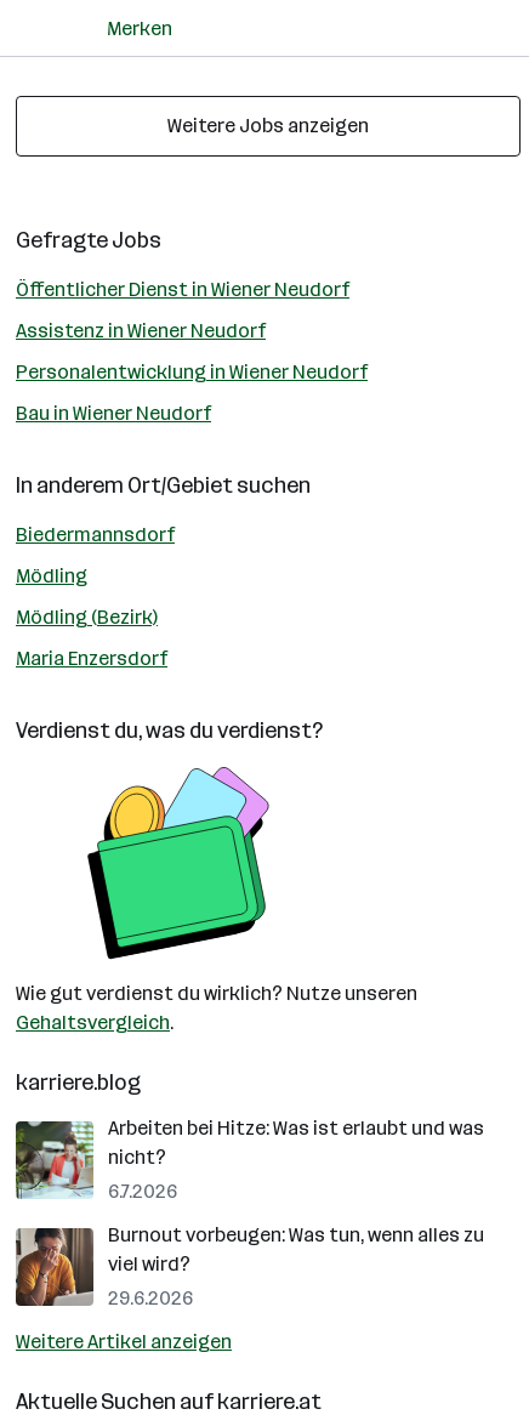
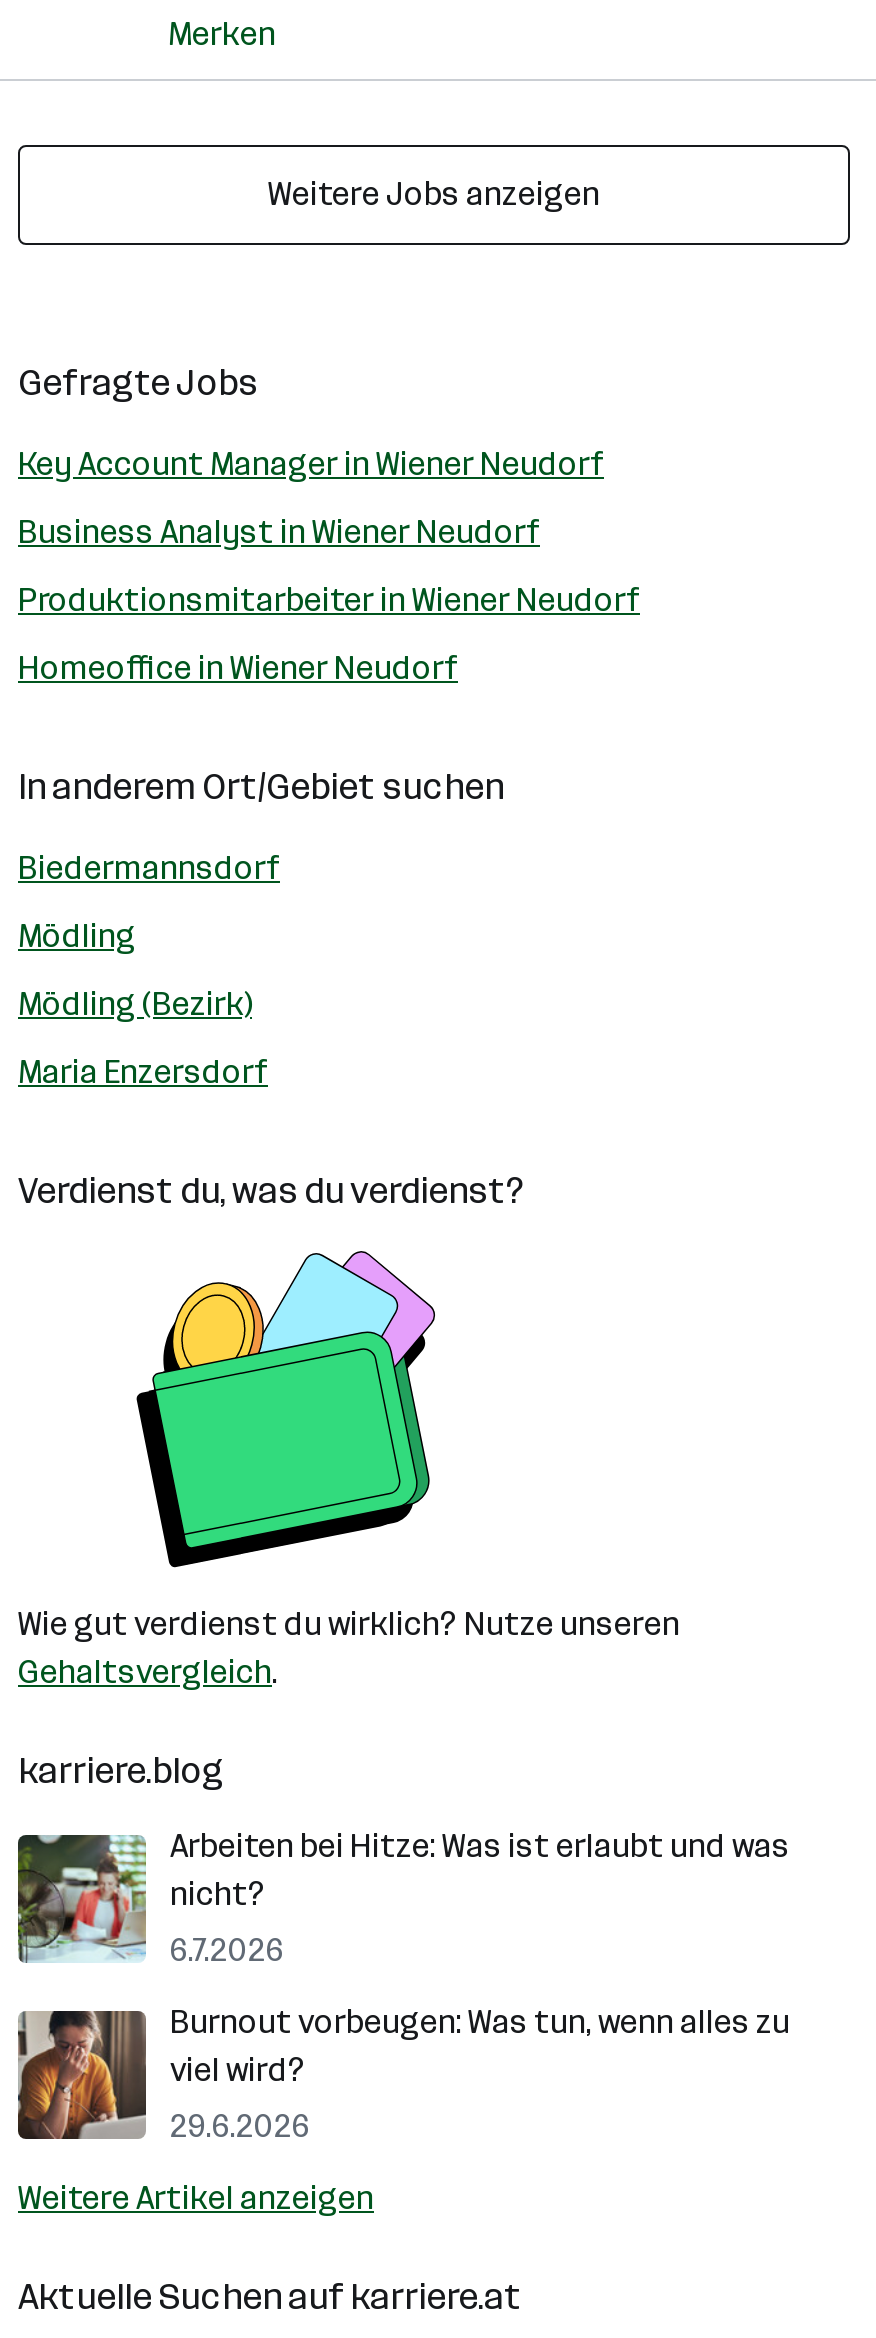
[16,278,349,301] Öffentlicher Dienst in Wiener Neudorf -> [18,445,604,483] Key Account Manager in Wiener Neudorf
[16,319,266,342] Assistenz in Wiener Neudorf -> [18,513,540,551] Business Analyst in Wiener Neudorf
[16,360,368,384] Personalentwicklung in Wiener Neudorf -> [18,581,640,619] Produktionsmitarbeiter in Wiener Neudorf
[16,402,211,425] Bau in Wiener Neudorf -> [18,649,458,687] Homeoffice in Wiener Neudorf

